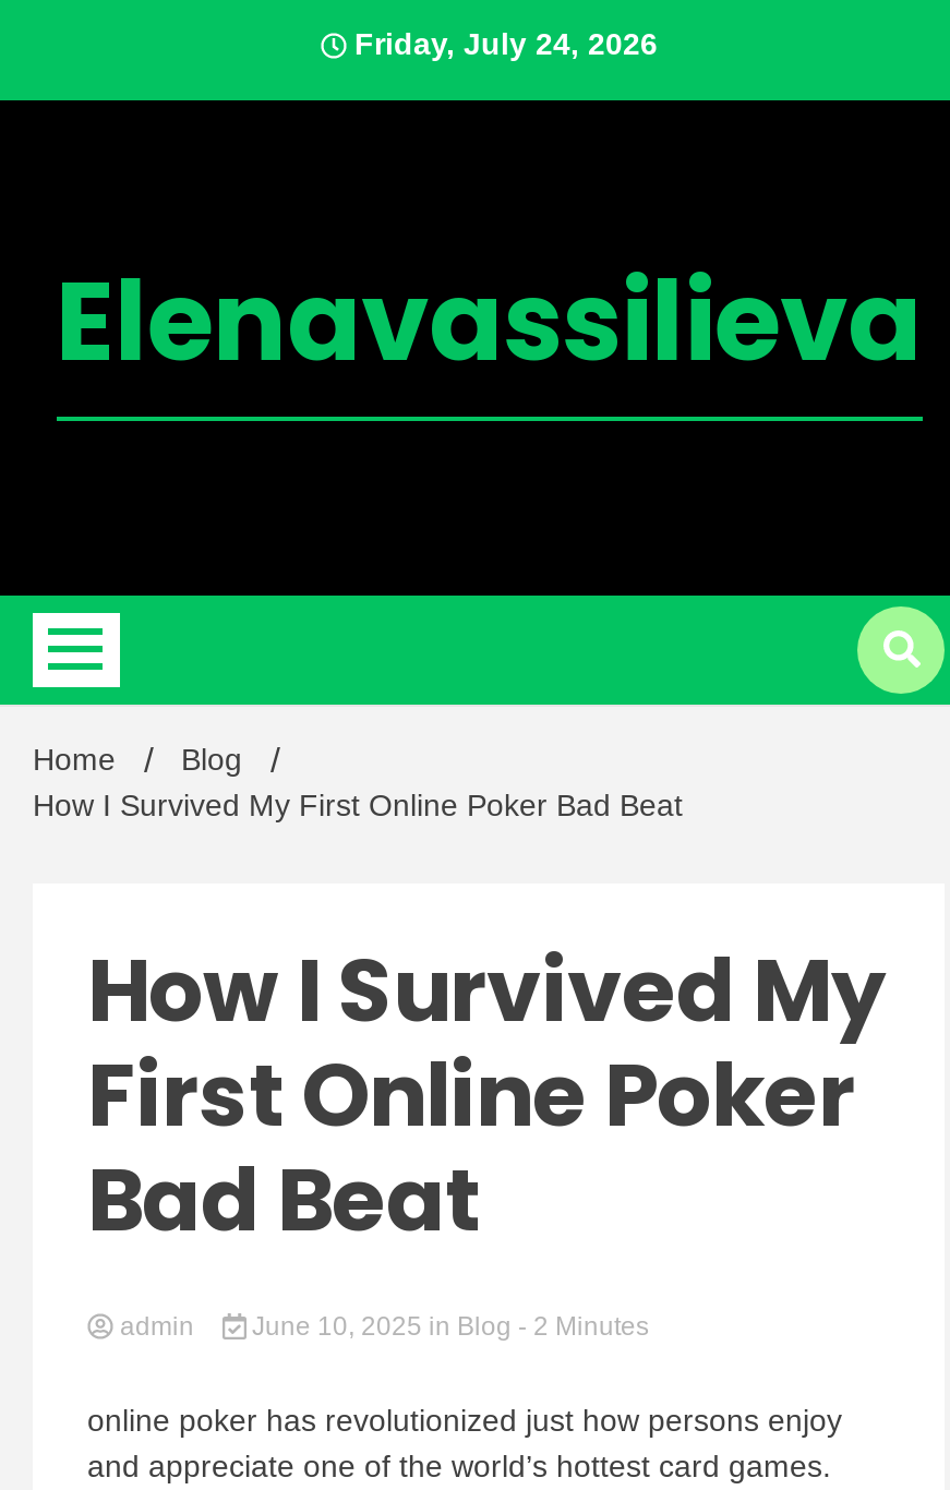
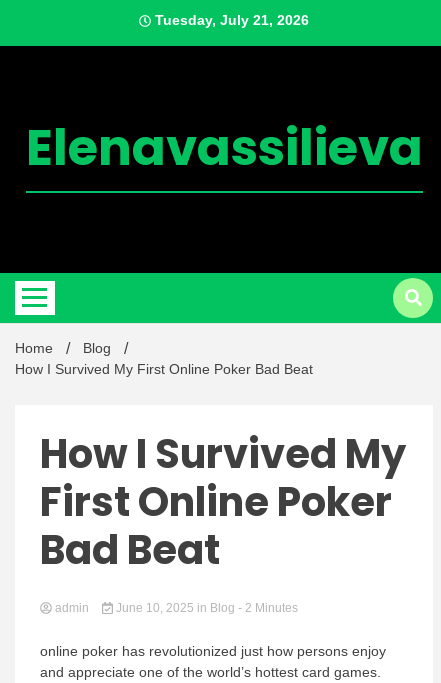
[346,26,658,61] Friday, July 24, 2026 -> [151,12,309,28] Tuesday, July 21, 2026

